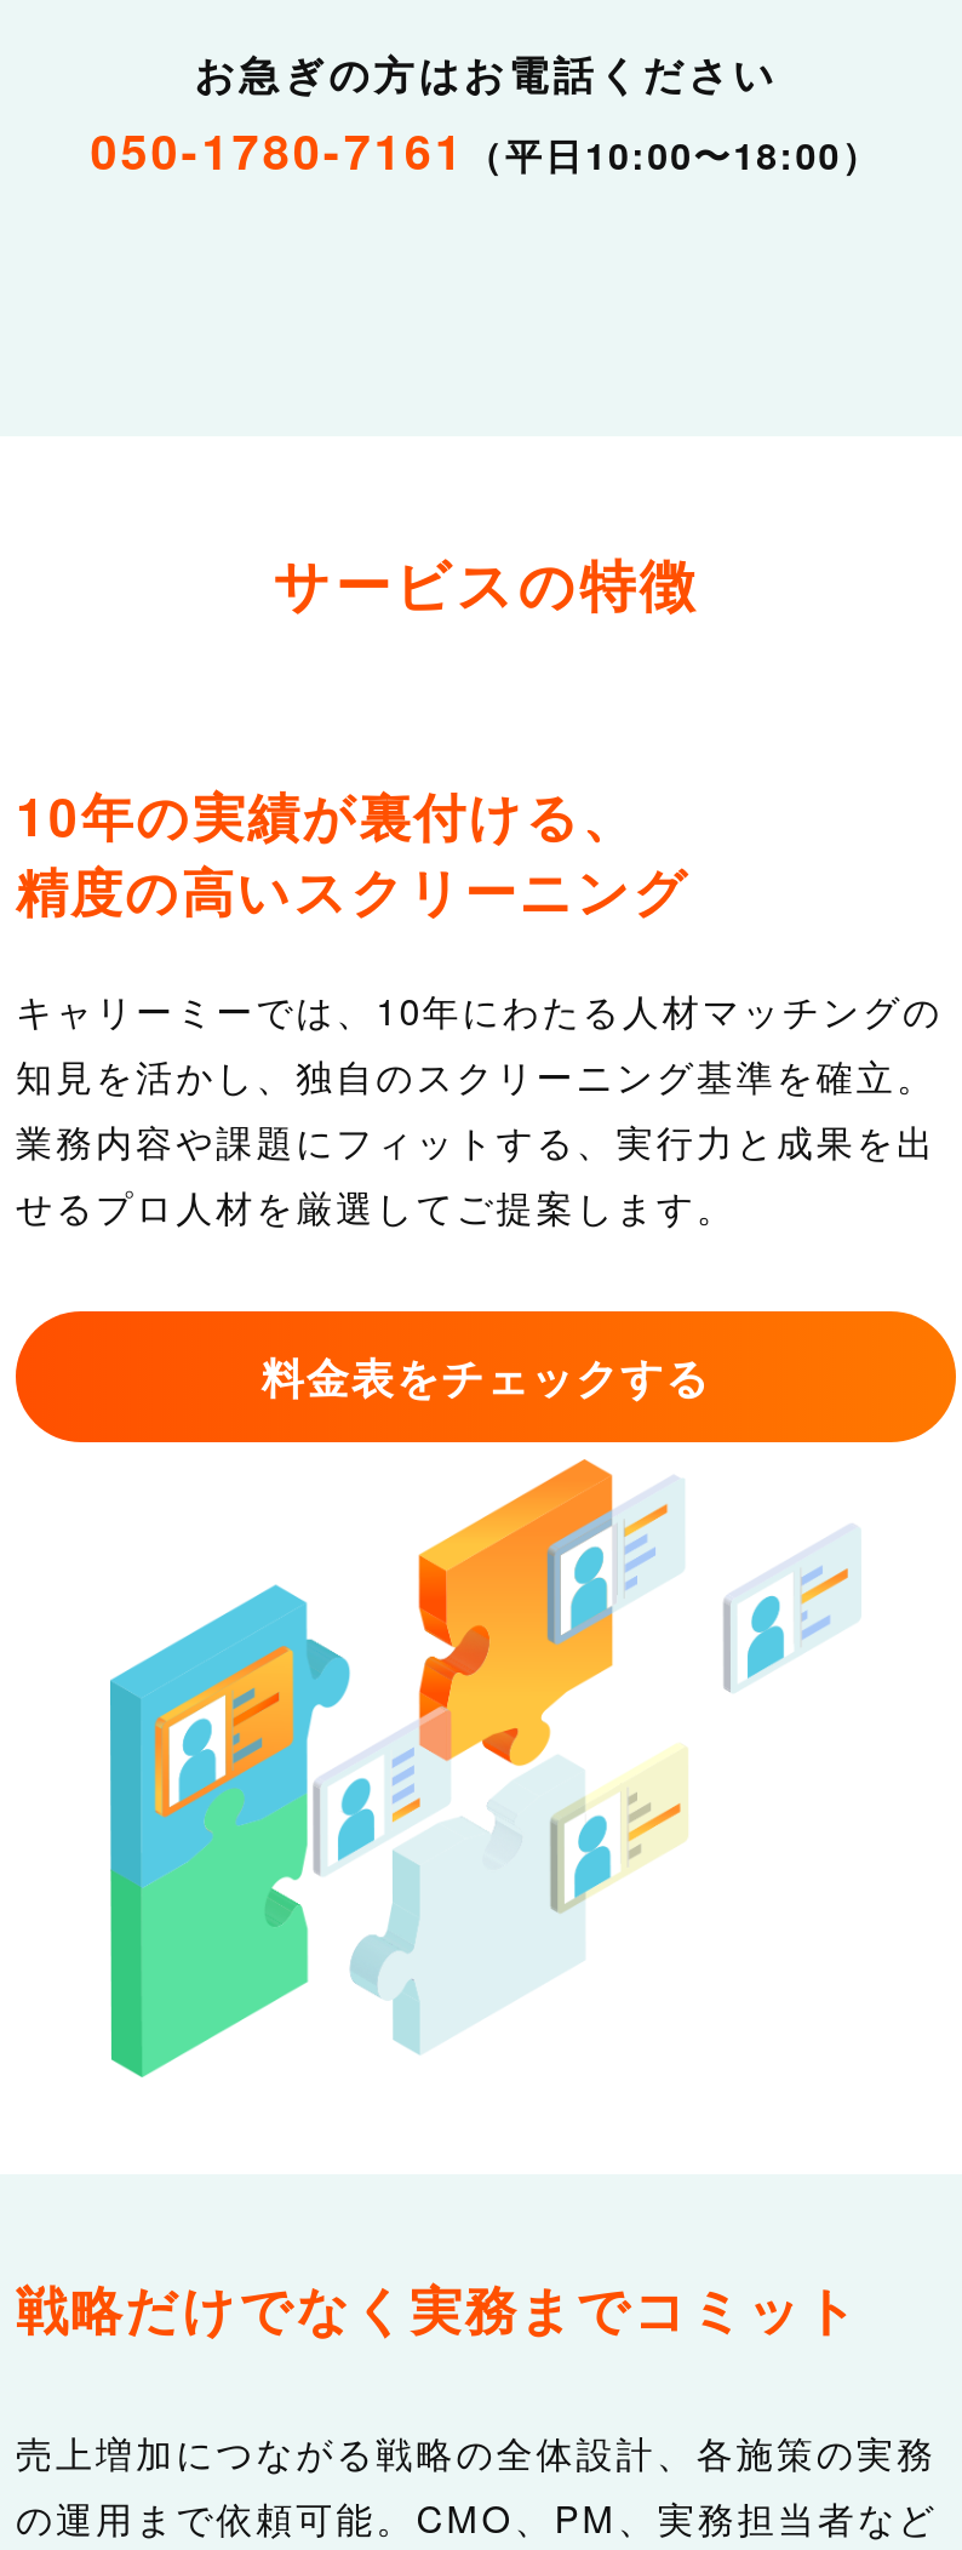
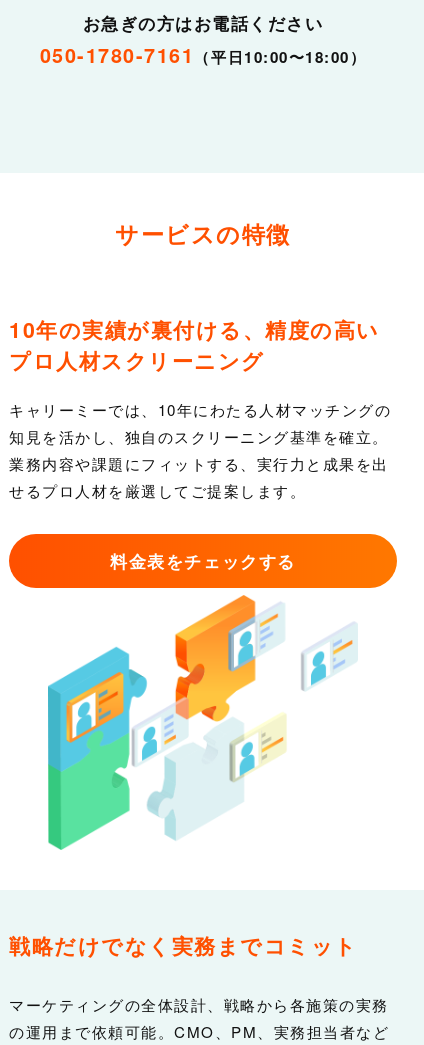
[16,778,690,928] 10年の実績が裏付ける、 | 精度の高いスクリーニング -> [9,314,380,376] 10年の実績が裏付ける、精度の高い | プロ人材スクリーニング
[16,2426,937,2477] 売上増加につながる戦略の全体設計、各施策の実務 -> [9,994,389,1015] マーケティングの全体設計、戦略から各施策の実務

